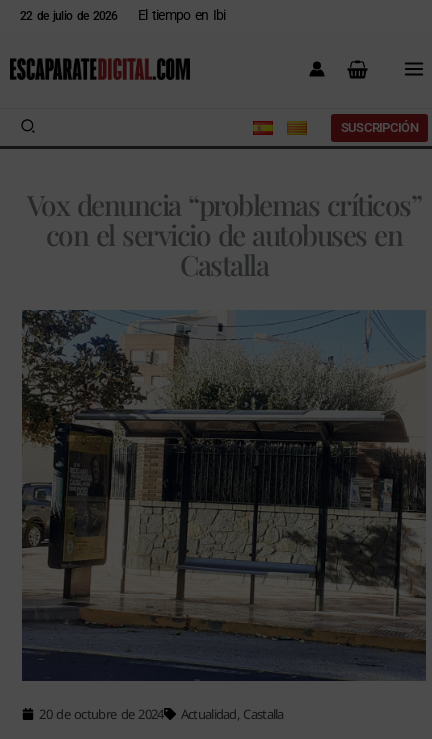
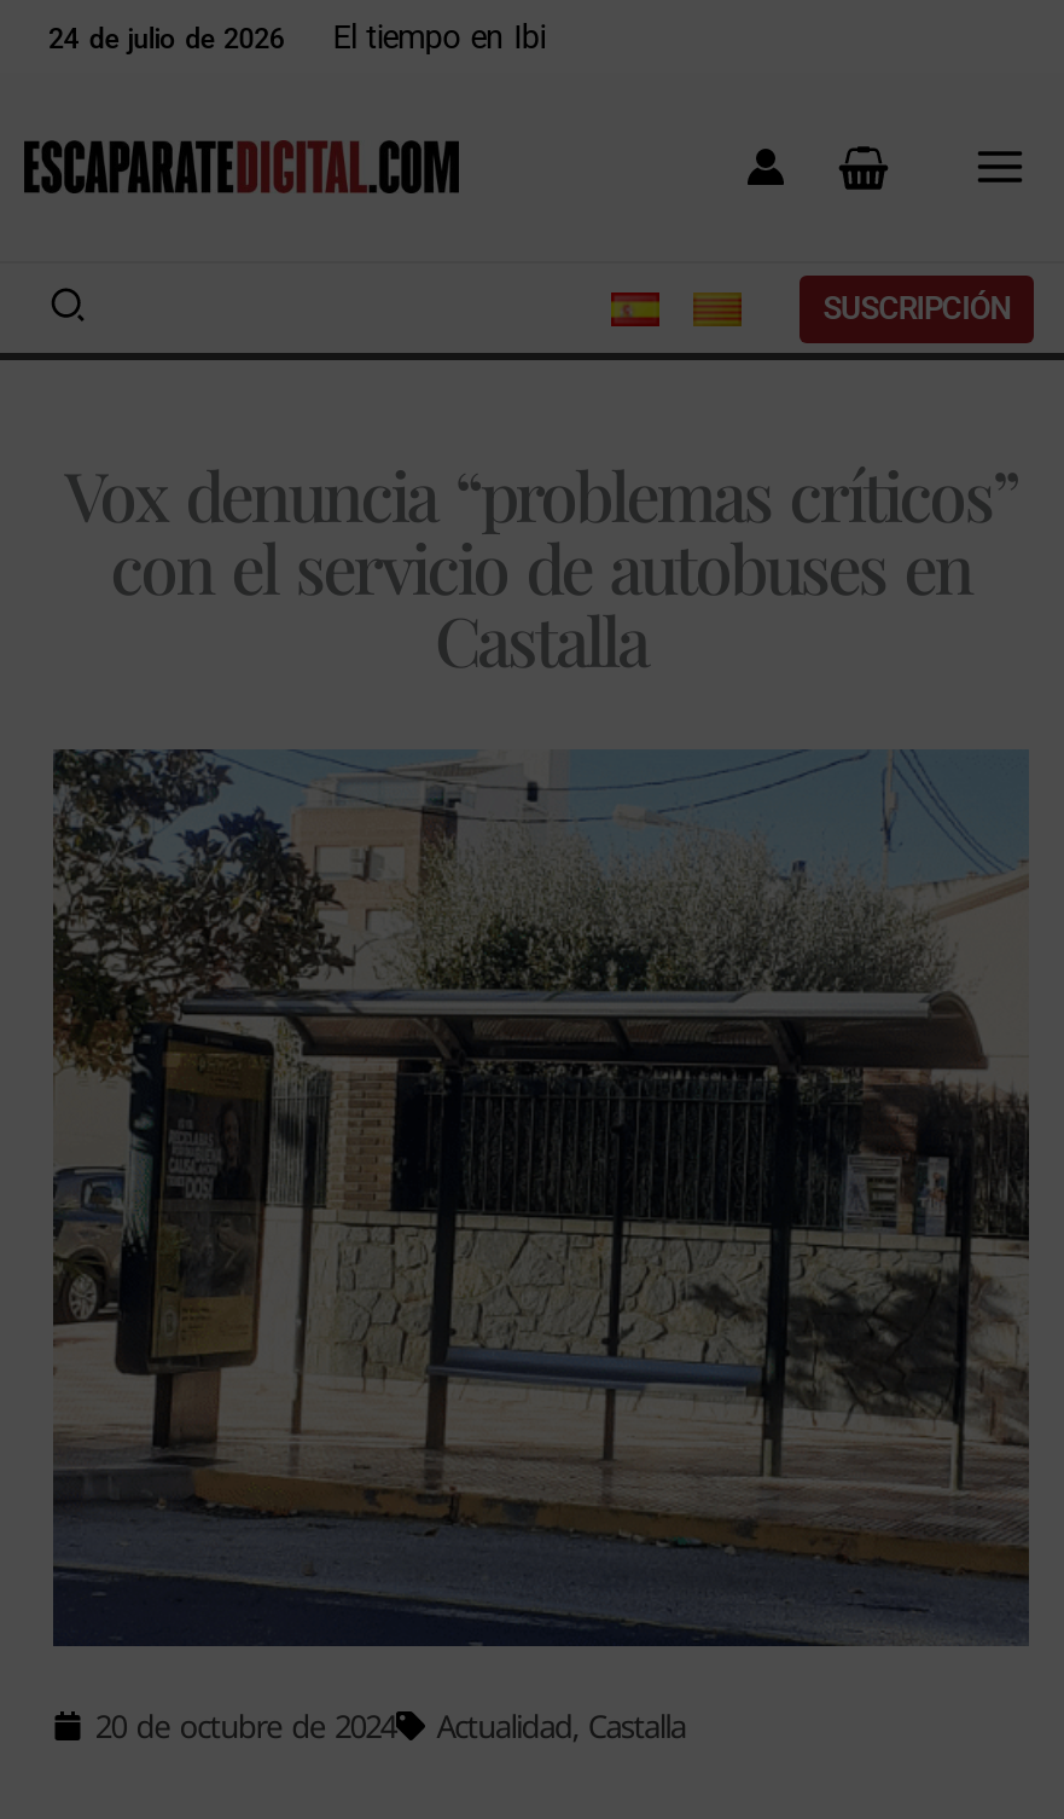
[20,8,118,22] 22 de julio de 2026 -> [48,21,284,54] 24 de julio de 2026

